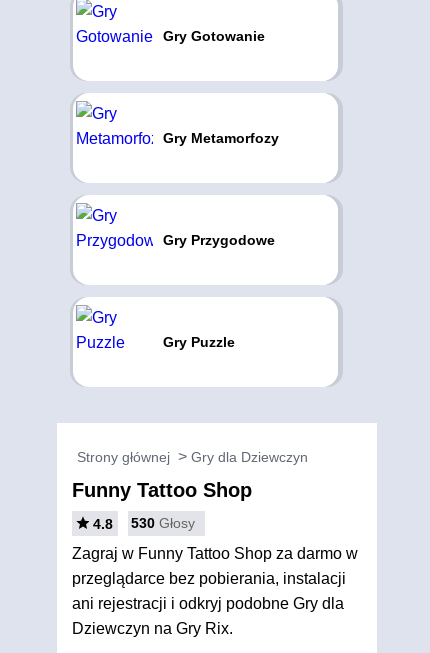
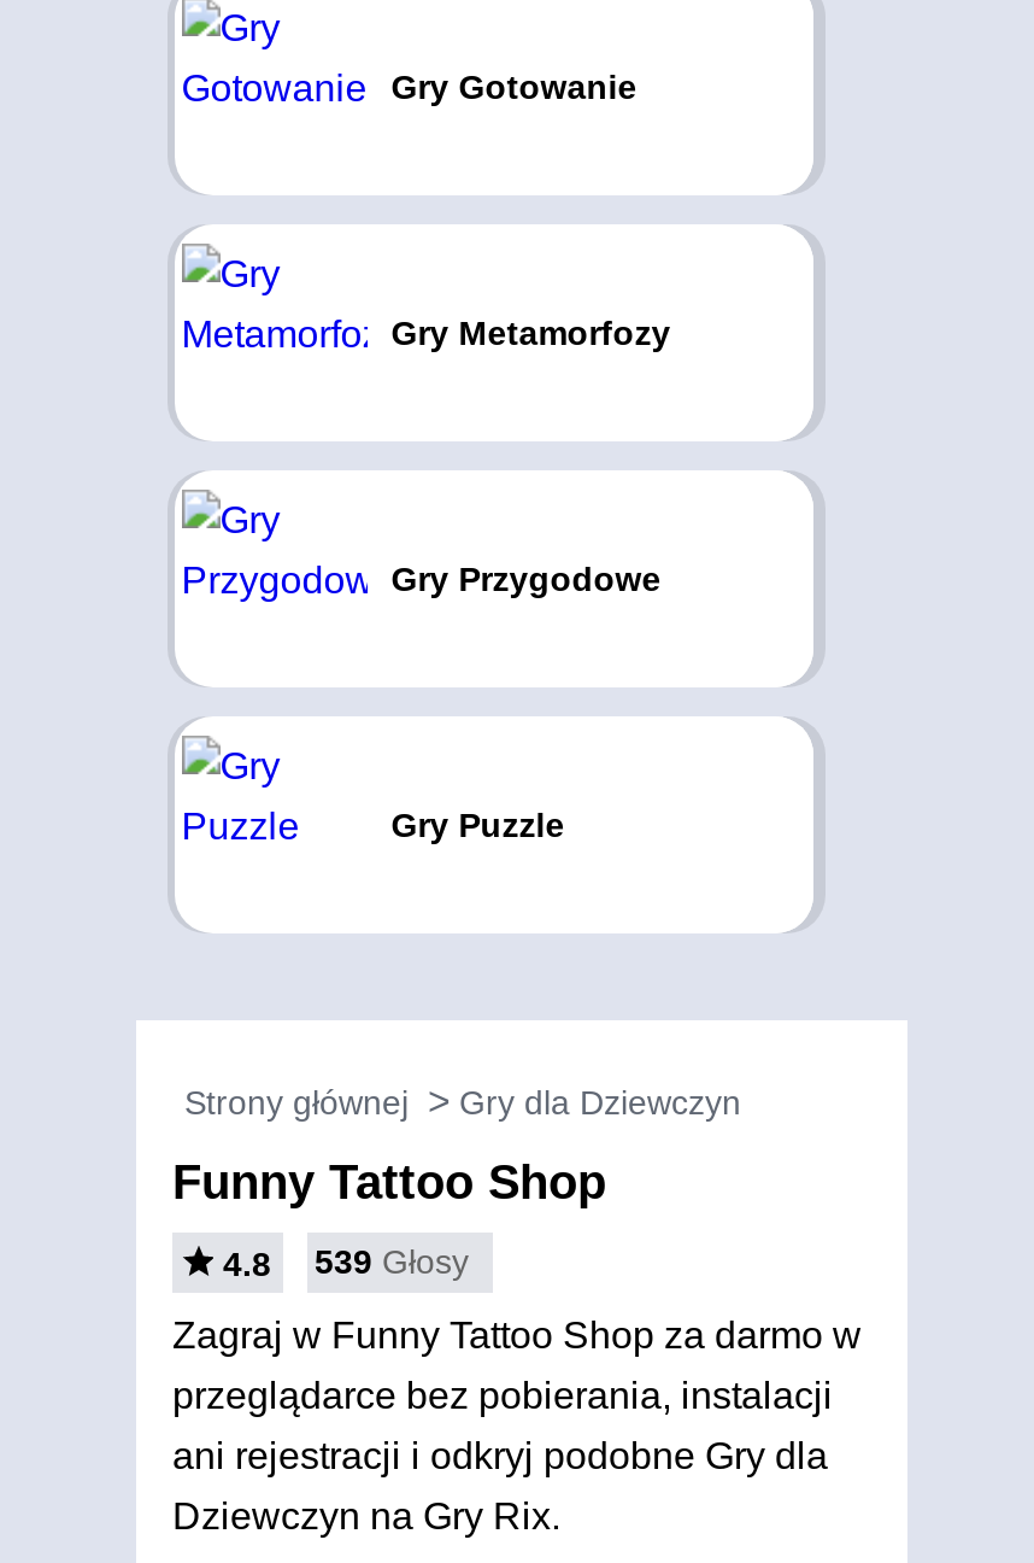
[93,515,195,532] 4.8 530 Głosy -> [223,1242,469,1283] 4.8 539 Głosy

